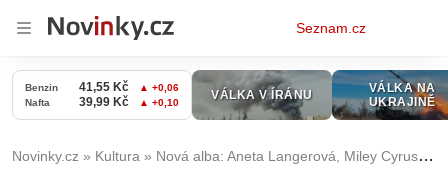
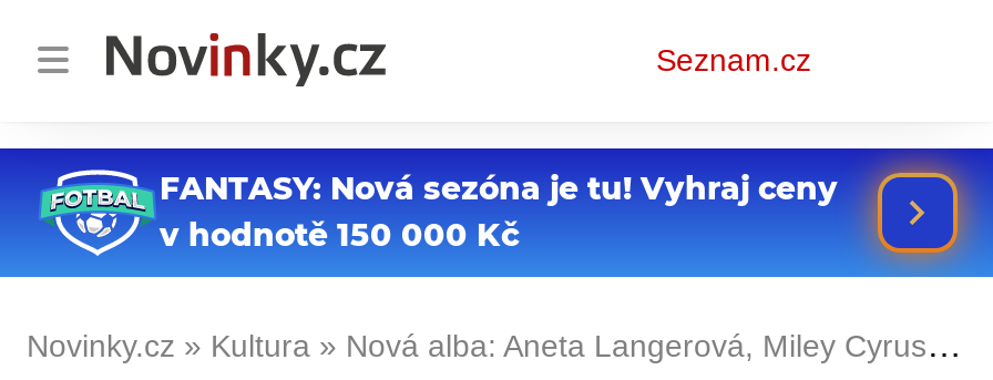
[3,68,445,125] [image] -> [7,146,986,279] [image]

